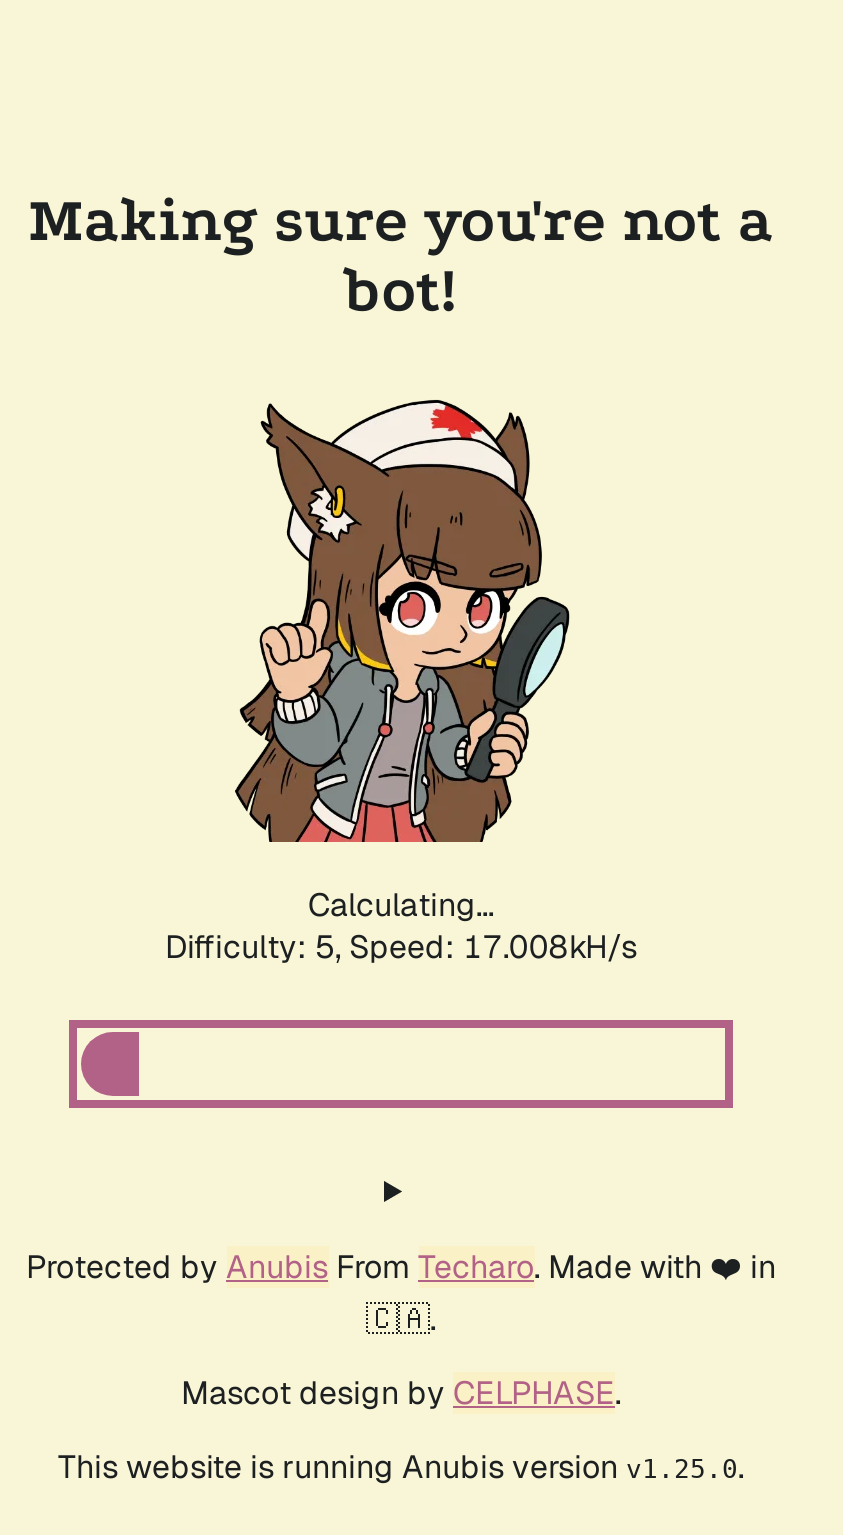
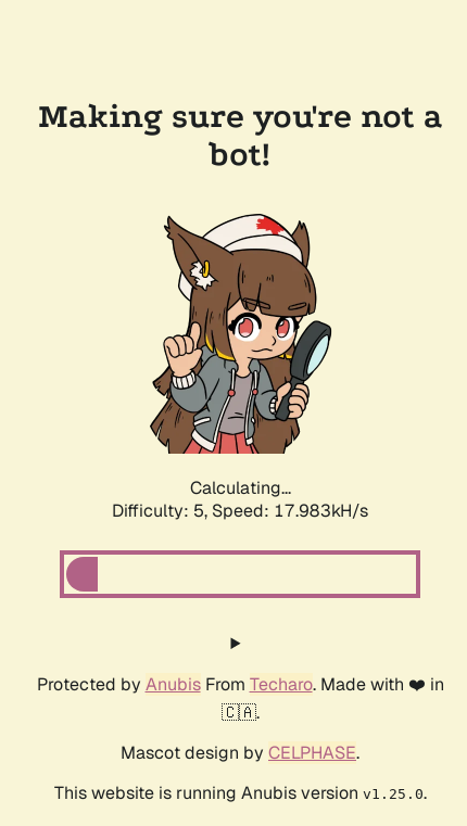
[165,926,637,968] Difficulty: 5, Speed: 17.008kH/s -> [112,499,368,522] Difficulty: 5, Speed: 17.983kH/s

